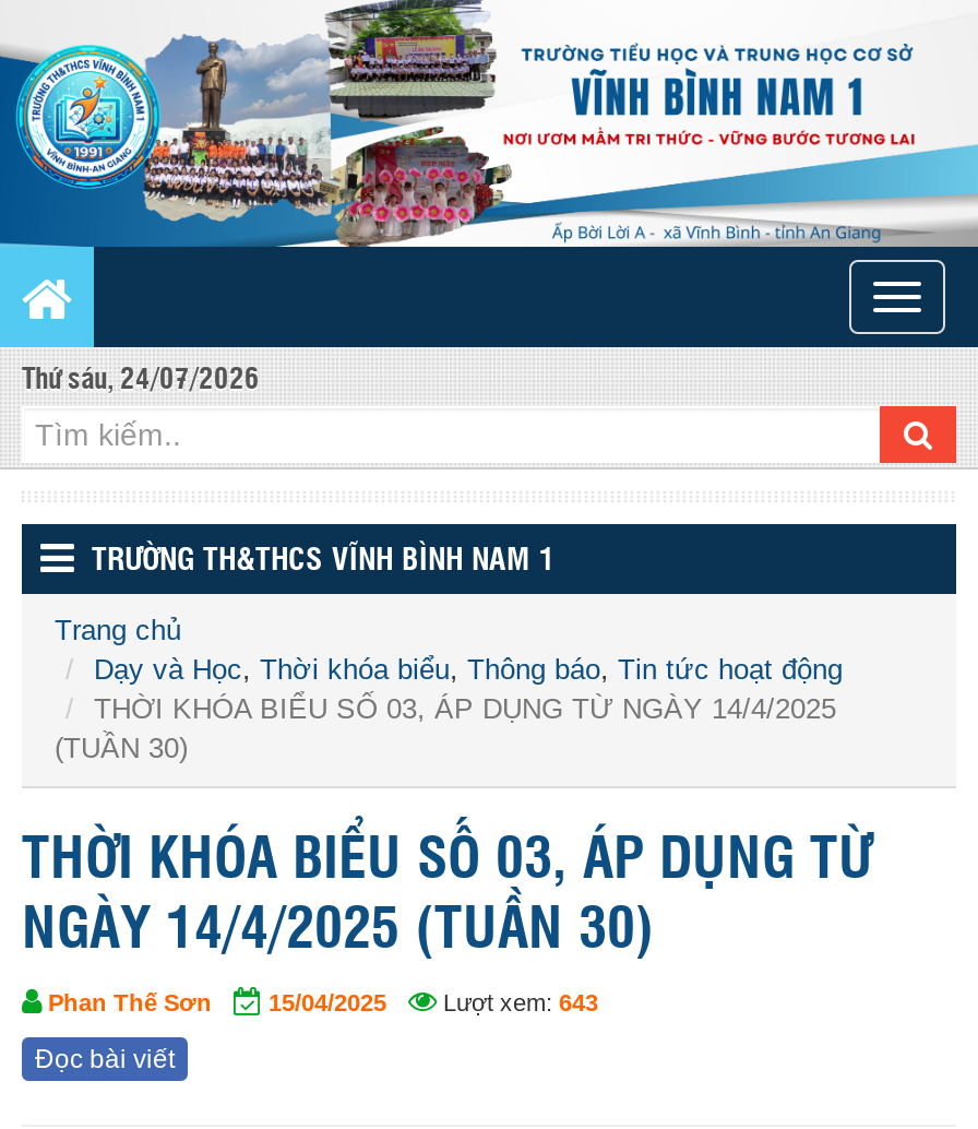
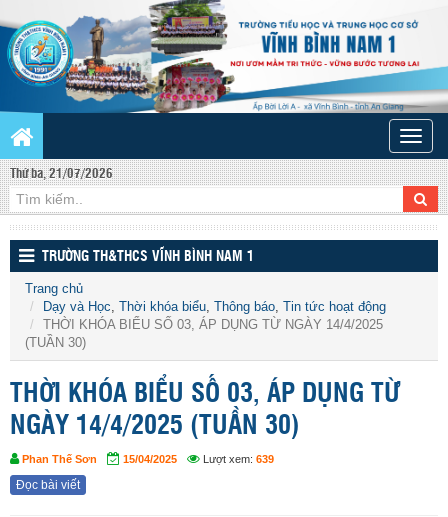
[22,368,260,396] Thứ sáu, 24/07/2026 -> [10,168,113,181] Thứ ba, 21/07/2026
[269,990,598,1016] 15/04/2025 Lượt xem: 643 -> [123,453,274,465] 15/04/2025 Lượt xem: 639

